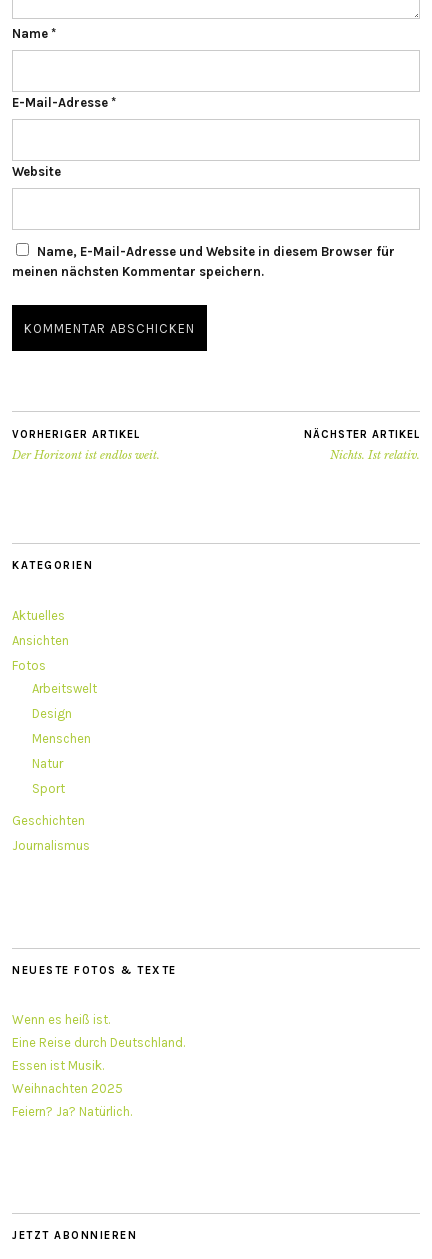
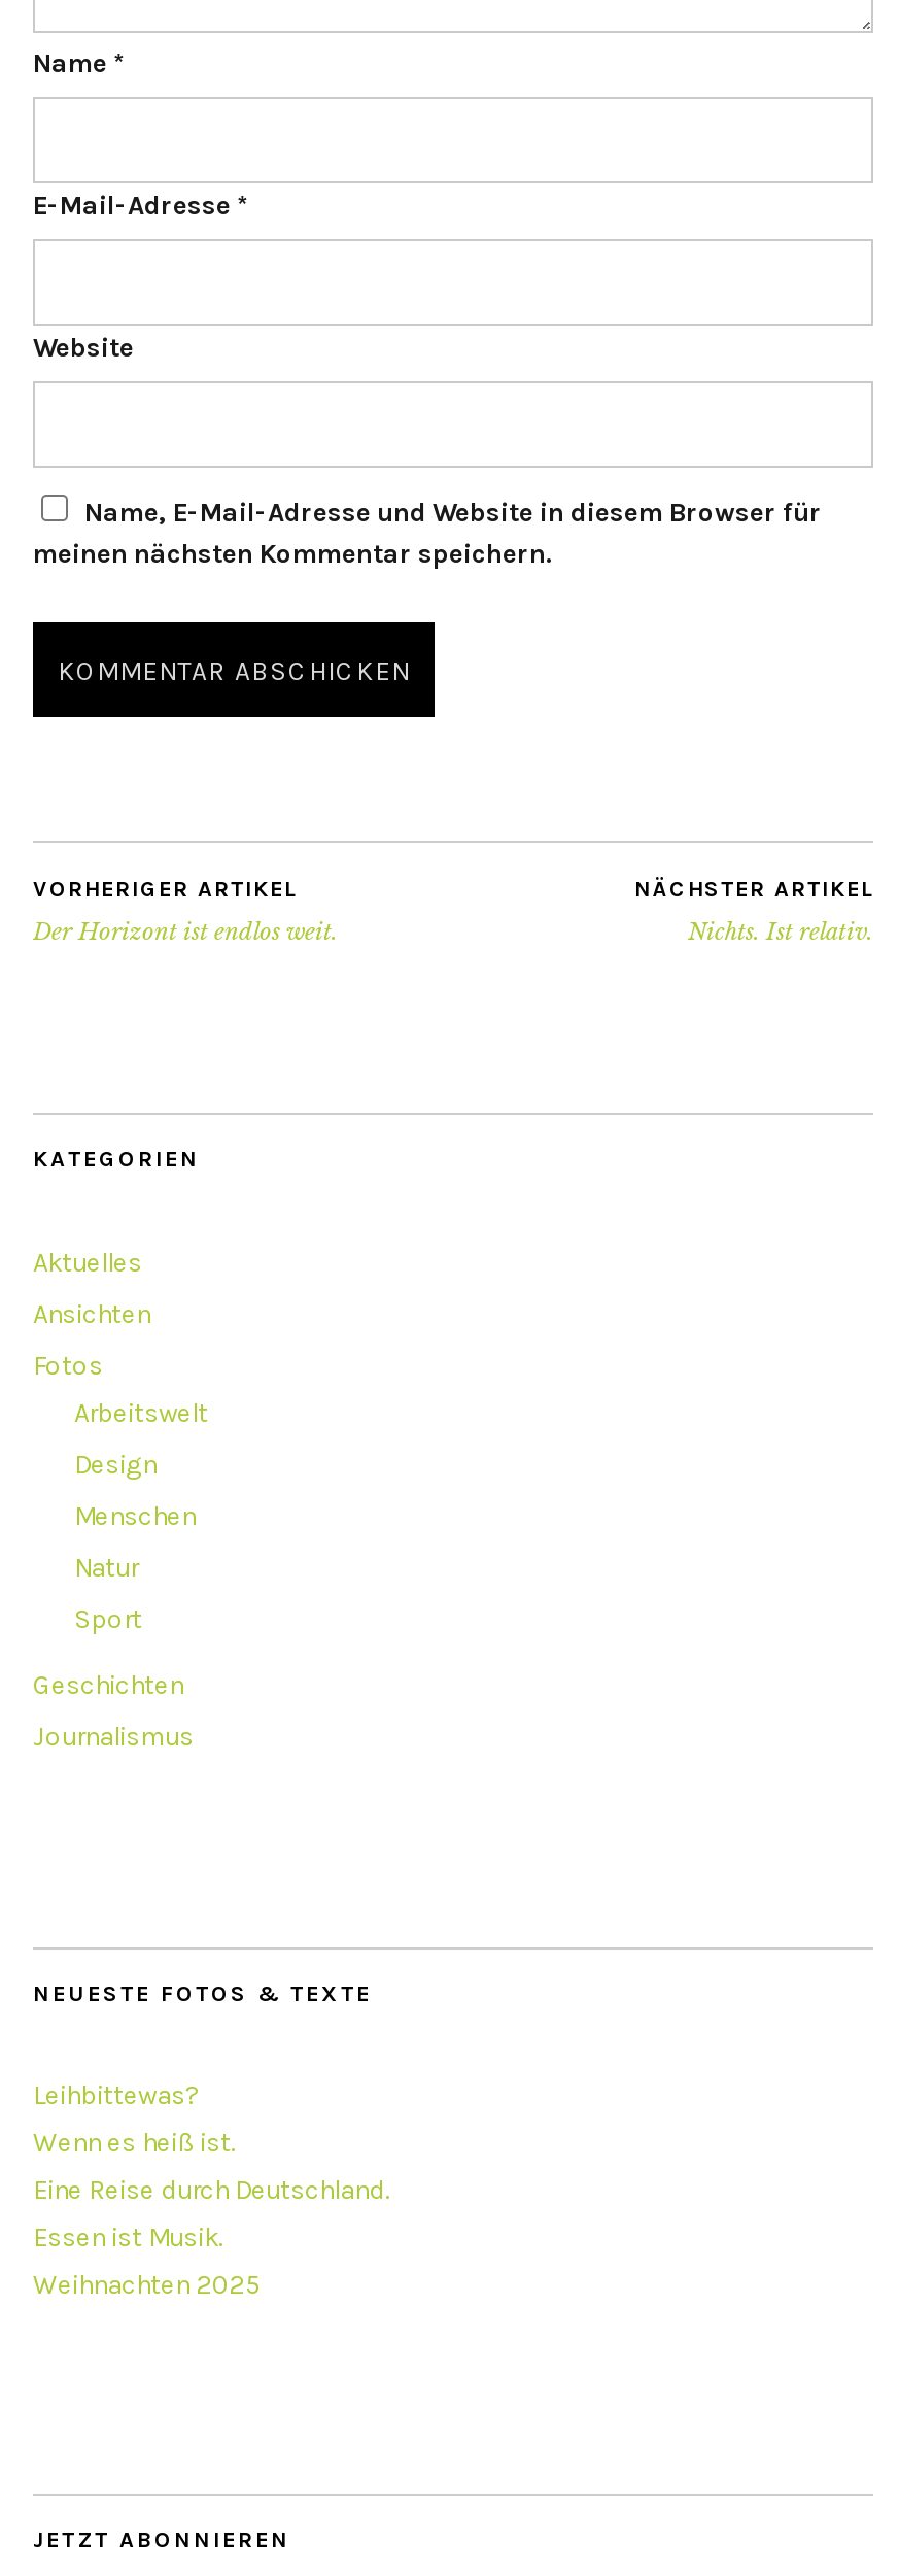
none -> [33,2080,200,2111] Leihbittewas?
moved [12,1012,185,1096] -> [33,2128,389,2301]: Wenn es heiß ist. | Eine Reise durch Deutschland. | Essen ist Musik. | Weihnachten 2025
[12,1104,132,1119] Feiern? Ja? Natürlich. -> none

